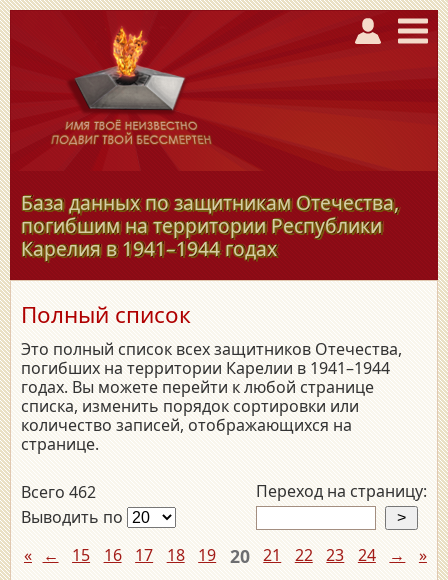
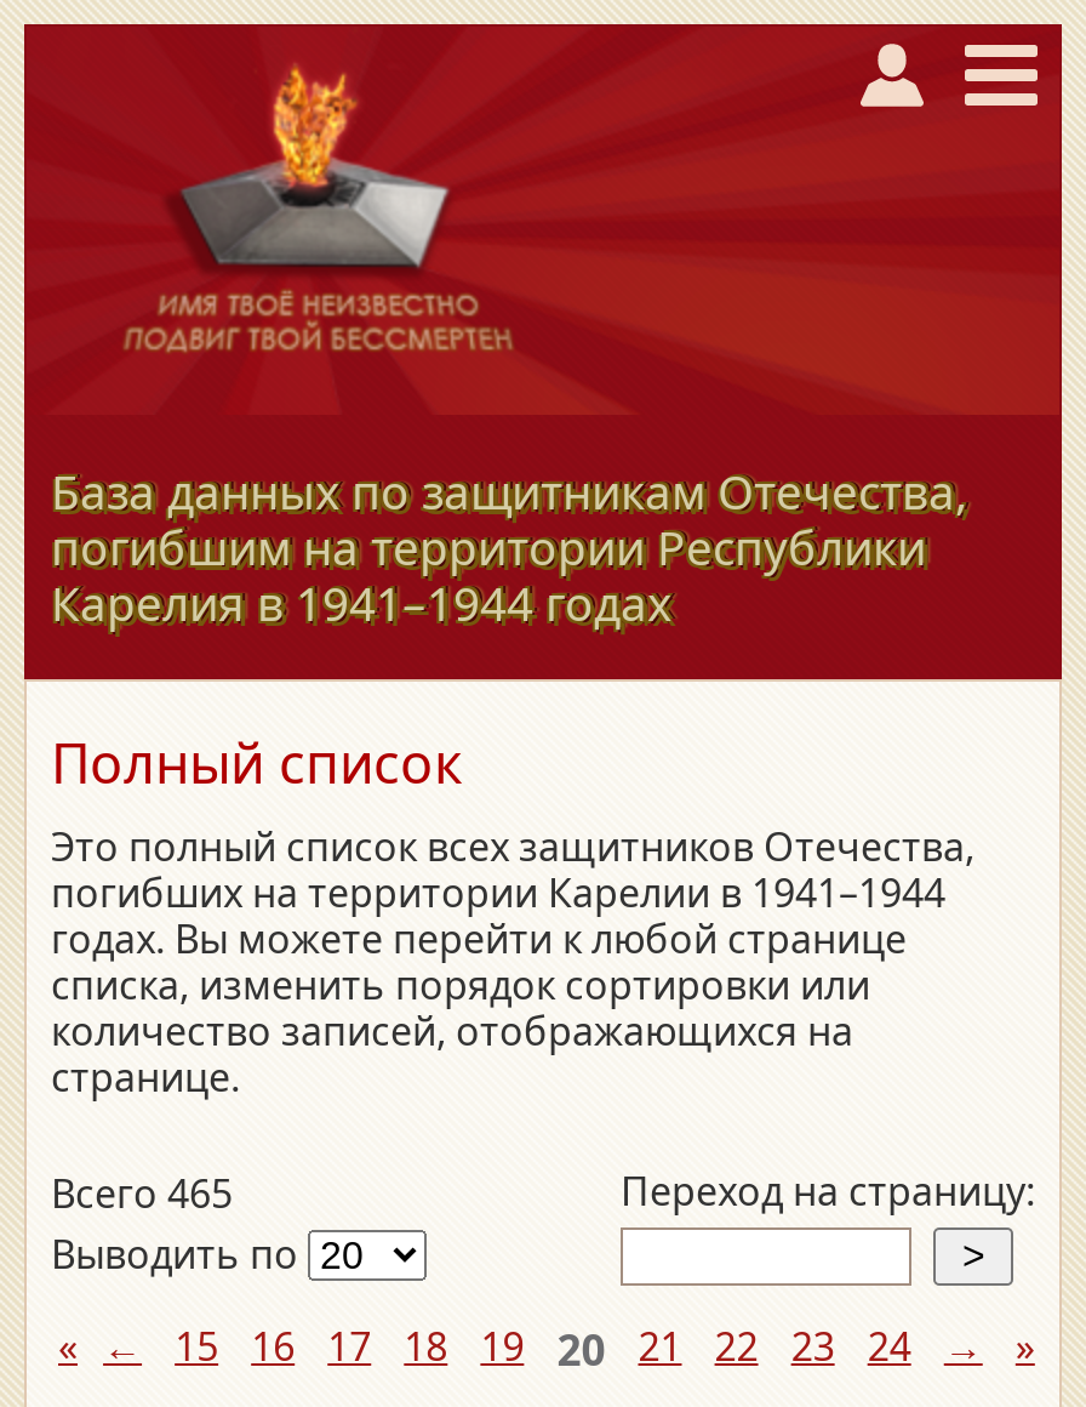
[21,481,96,503] Всего 462 -> [51,1167,233,1220] Всего 465

